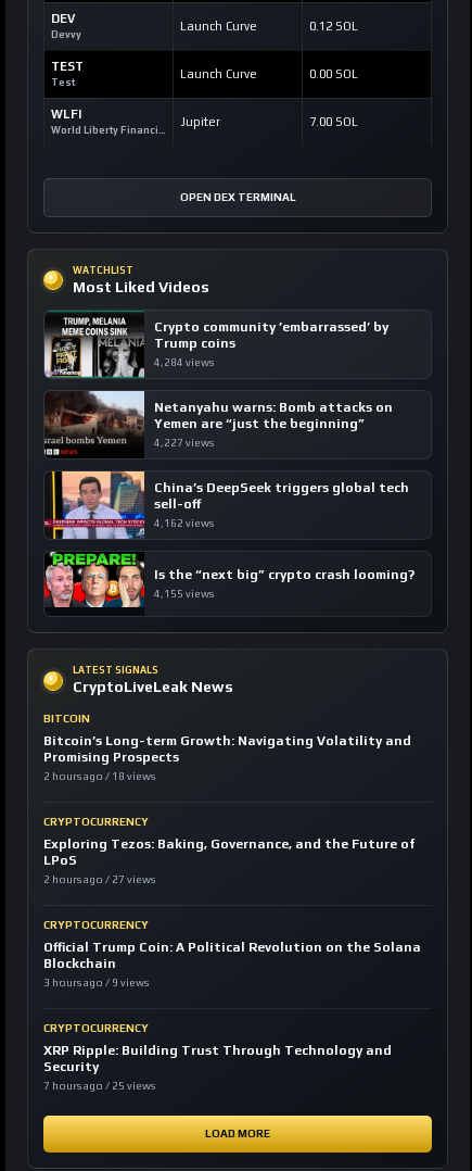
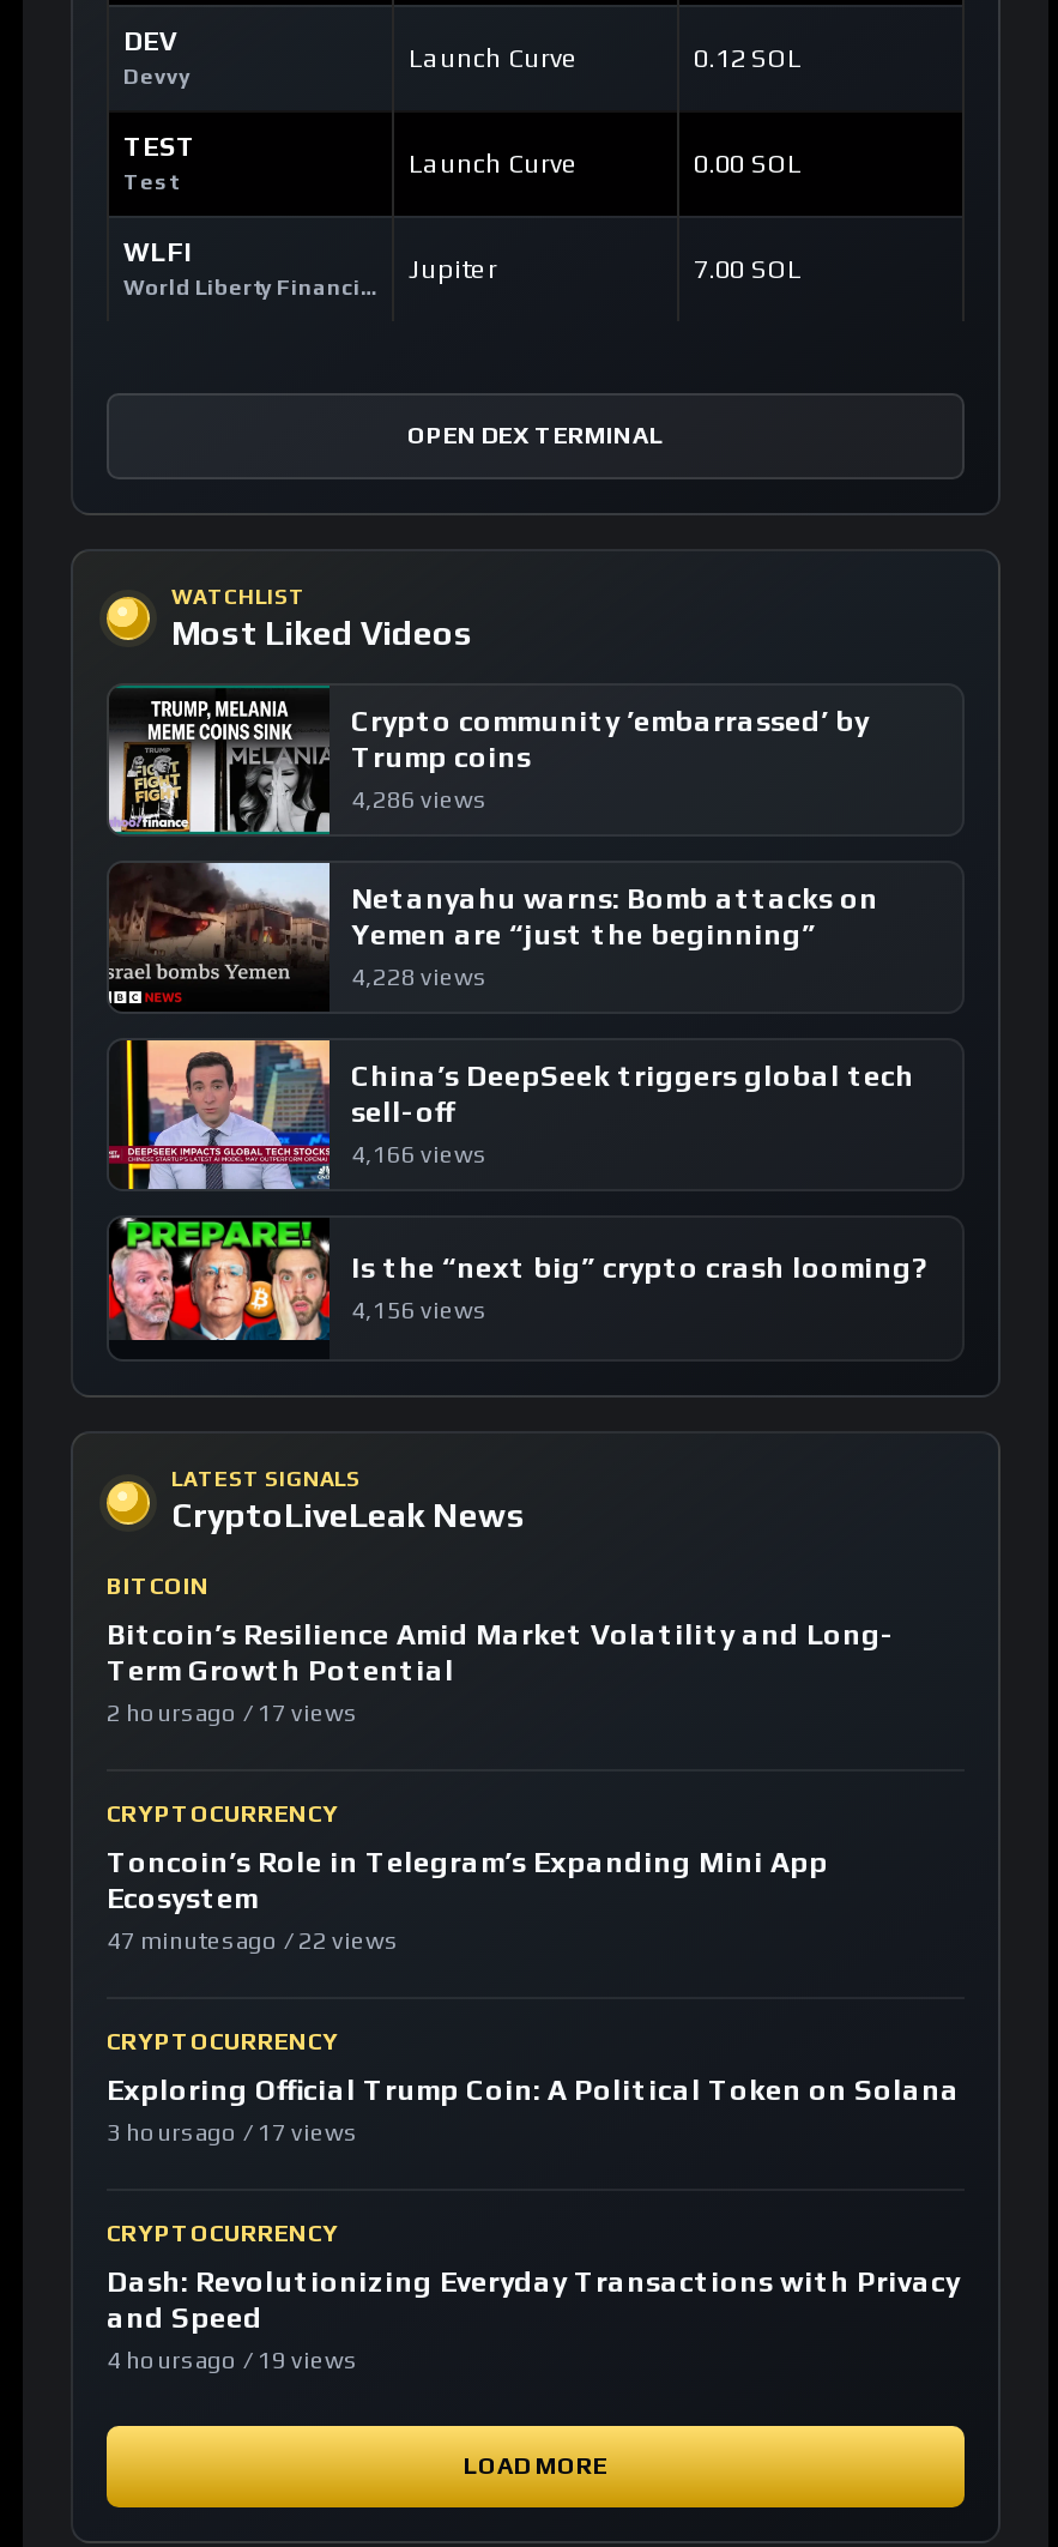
[154,356,214,368] 4,284 views -> [351,785,483,811] 4,286 views
[154,436,214,448] 4,227 views -> [351,962,483,989] 4,228 views
[154,517,214,528] 4,162 views -> [351,1140,483,1166] 4,166 views
[154,588,214,600] 4,155 views -> [351,1297,483,1323] 4,156 views
[43,734,411,783] Bitcoin’s Long-term Growth: Navigating Volatility and | Promising Prospects | 2 hours ago / 18 views -> [107,1619,895,1727] Bitcoin’s Resilience Amid Market Volatility and Long- | Term Growth Potential | 2 hours ago / 17 views
[43,837,416,886] Exploring Tezos: Baking, Governance, and the Future of | LPoS | 2 hours ago / 27 views -> [107,1847,828,1954] Toncoin’s Role in Telegram’s Expanding Mini App | Ecosystem | 47 minutes ago / 22 views
[43,940,421,989] Official Trump Coin: A Political Revolution on the Solana | Blockchain | 3 hours ago / 9 views -> [107,2074,960,2146] Exploring Official Trump Coin: A Political Token on Solana | 3 hours ago / 17 views
[43,1043,392,1092] XRP Ripple: Building Trust Through Technology and | Security | 7 hours ago / 25 views -> [107,2266,960,2374] Dash: Revolutionizing Everyday Transactions with Privacy | and Speed | 4 hours ago / 19 views

